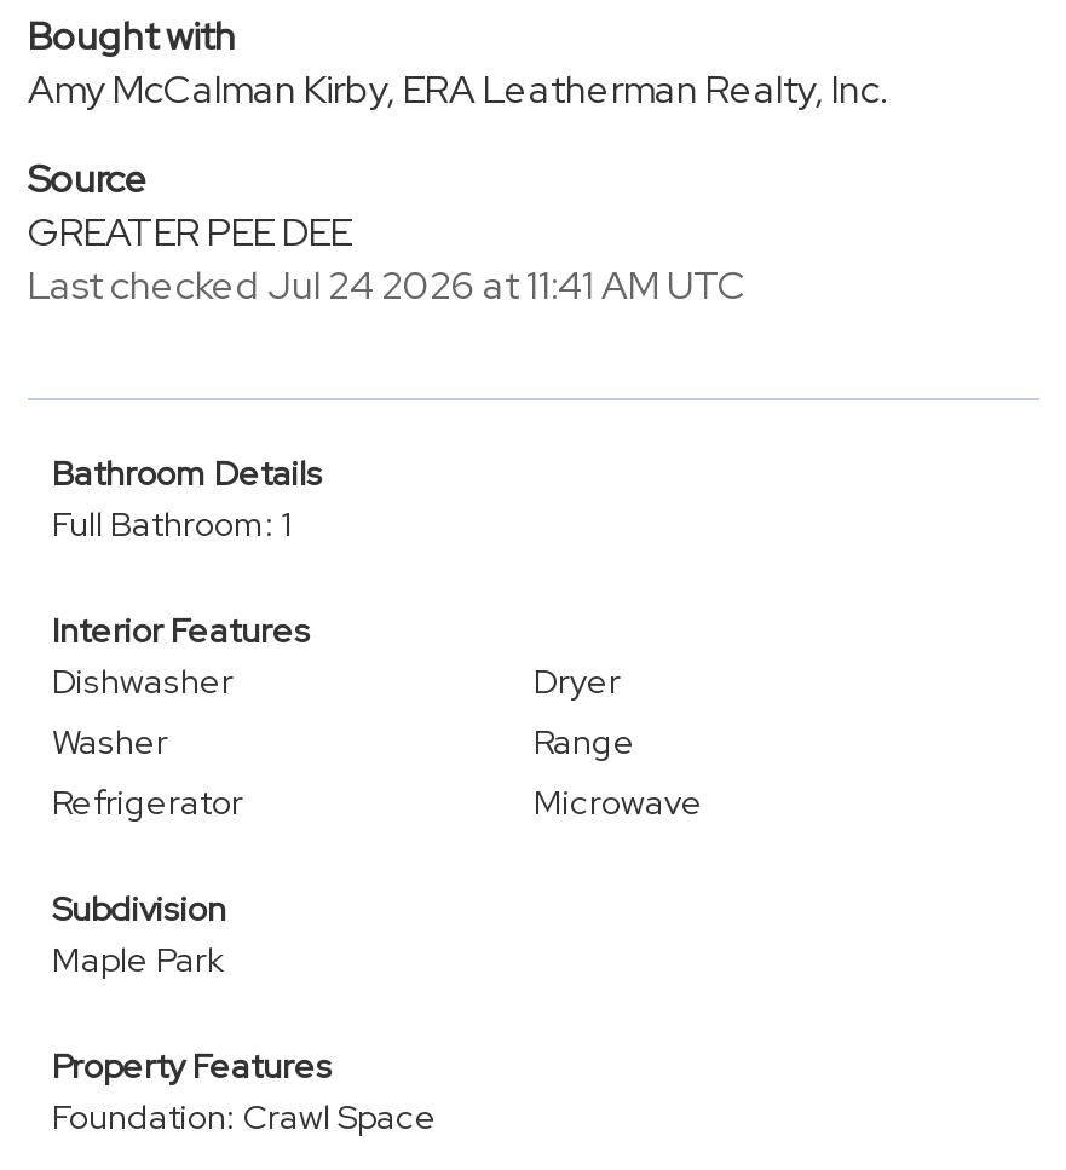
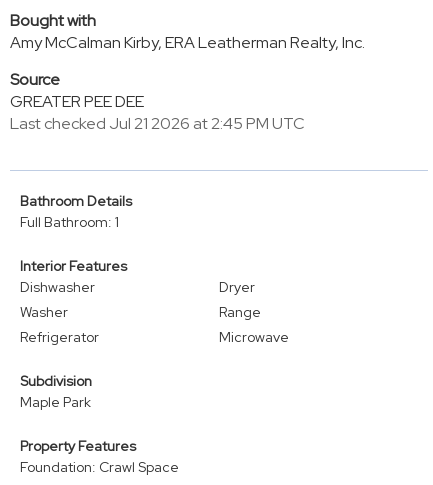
[28,260,747,311] Last checked Jul 24 2026 at 11:41 AM UTC -> [10,113,305,134] Last checked Jul 21 2026 at 2:45 PM UTC

